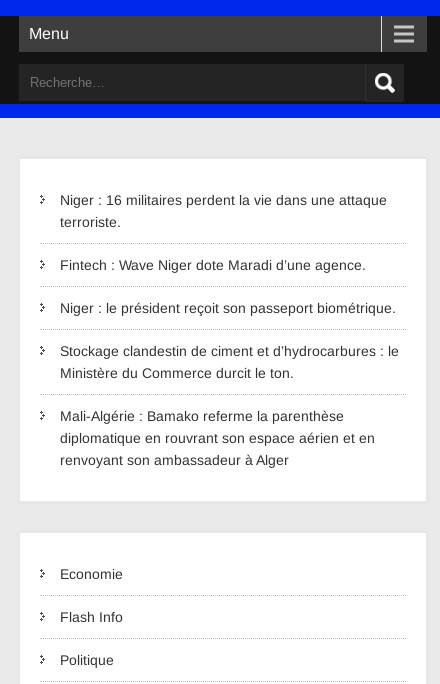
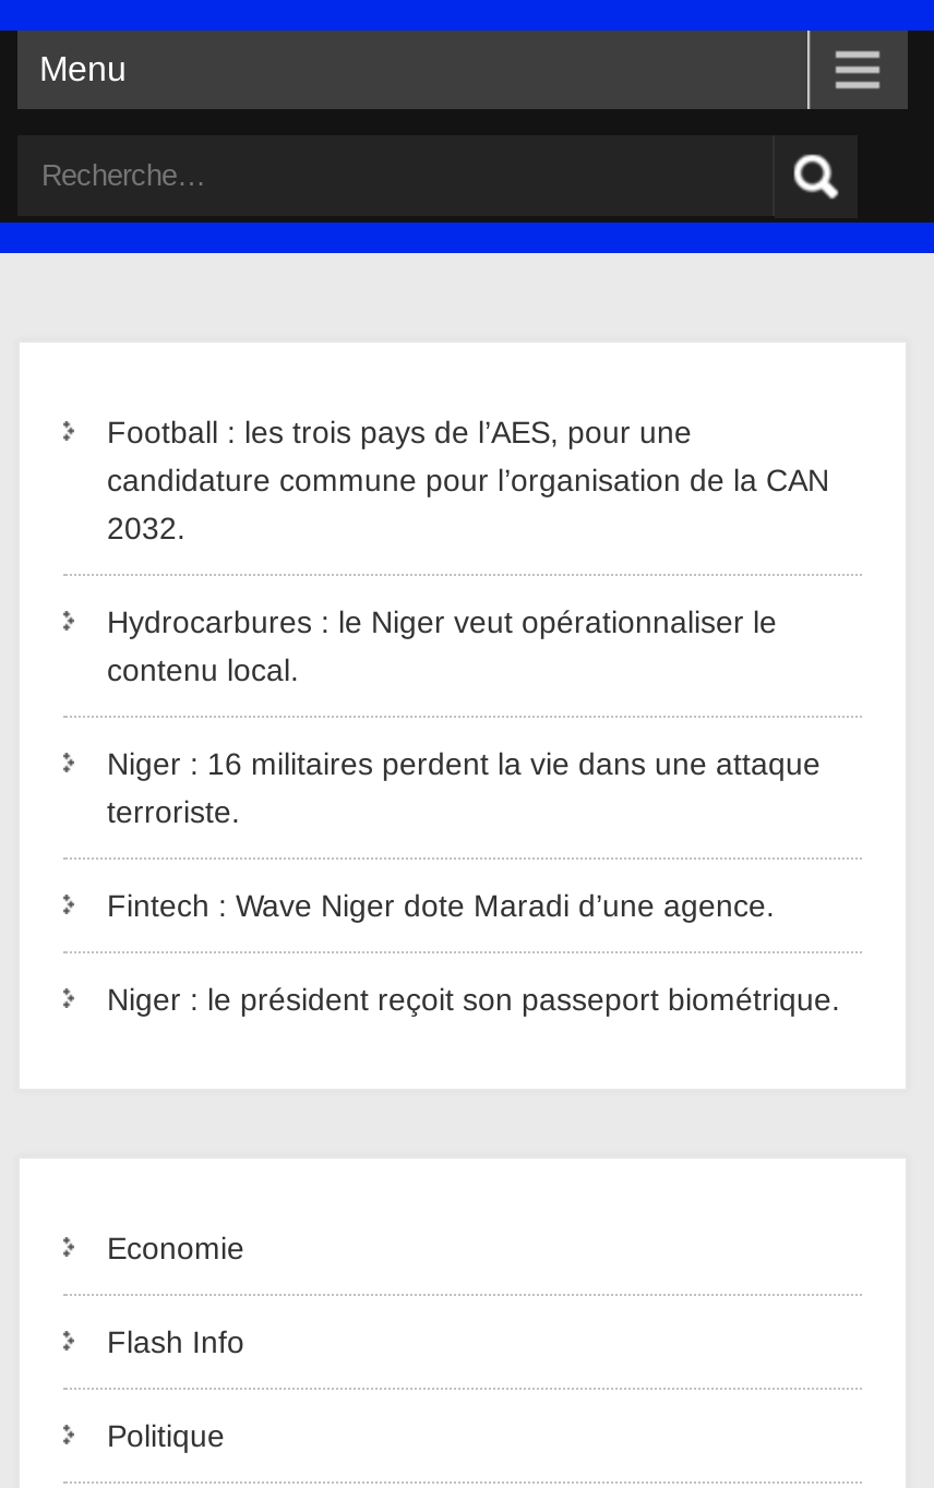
none -> [107,414,829,686] Football : les trois pays de l’AES, pour une | candidature commune pour l’organisation de la CAN | 2032. | Hydrocarbures : le Niger veut opérationnaliser le | contenu local.
moved [60,192,396,316] -> [107,745,840,1016]: Niger : 16 militaires perdent la vie dans une attaque | terroriste. | Fintech : Wave Niger dote Maradi d’une agence. | Niger : le président reçoit son passeport biométrique.
[60,343,399,468] Stockage clandestin de ciment et d’hydrocarbures : le | Ministère du Commerce durcit le ton. | Mali-Algérie : Bamako referme la parenthèse | diplomatique en rouvrant son espace aérien et en | renvoyant son ambassadeur à Alger -> none

